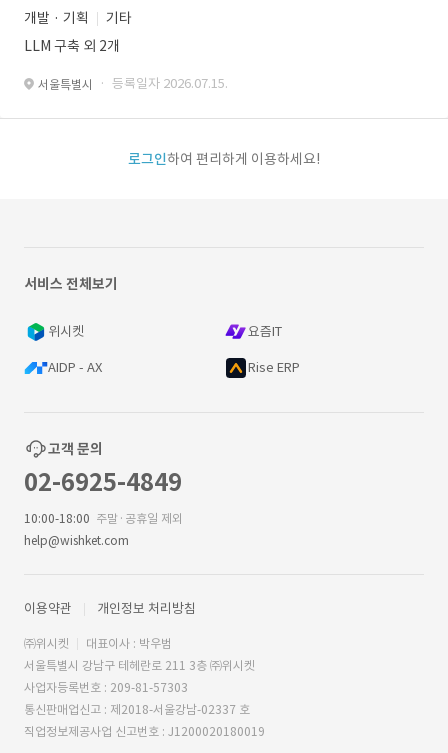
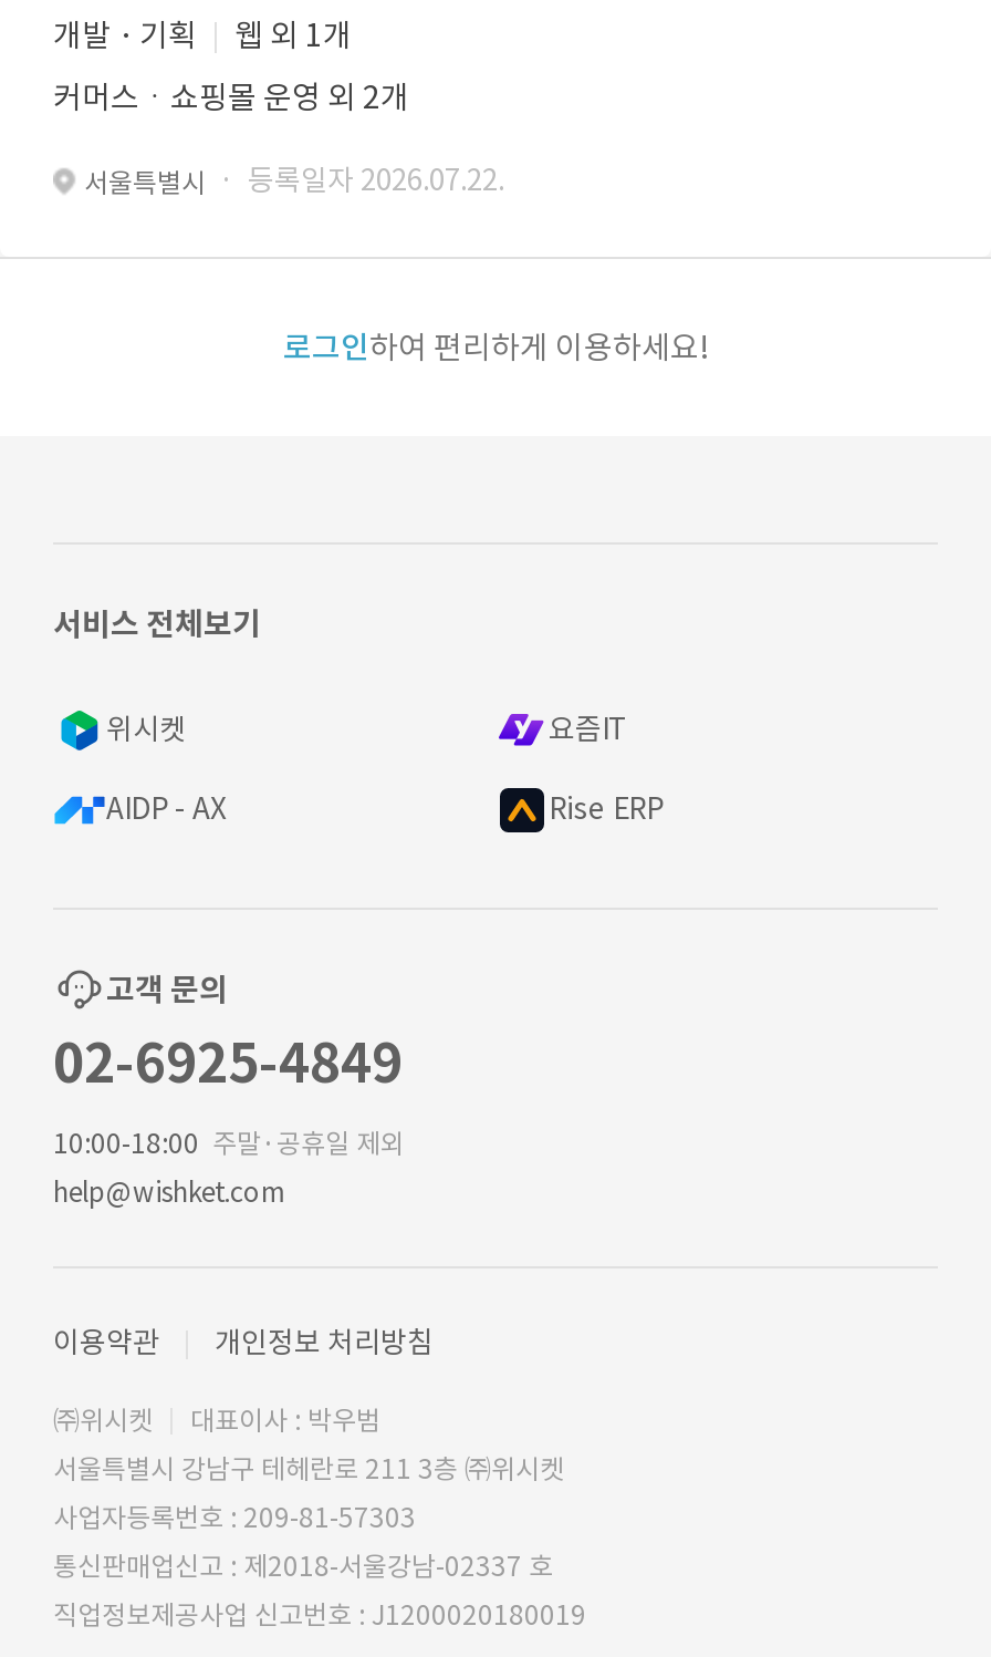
[106,9,132,27] 기타 -> [234,15,352,55] 웹 외 1개
[24,37,120,55] LLM 구축 외 2개 -> [53,77,409,117] 커머스ㆍ쇼핑몰 운영 외 2개
[38,75,228,92] 서울특별시 · 등록일자 2026.07.15. -> [84,162,504,199] 서울특별시 · 등록일자 2026.07.22.

